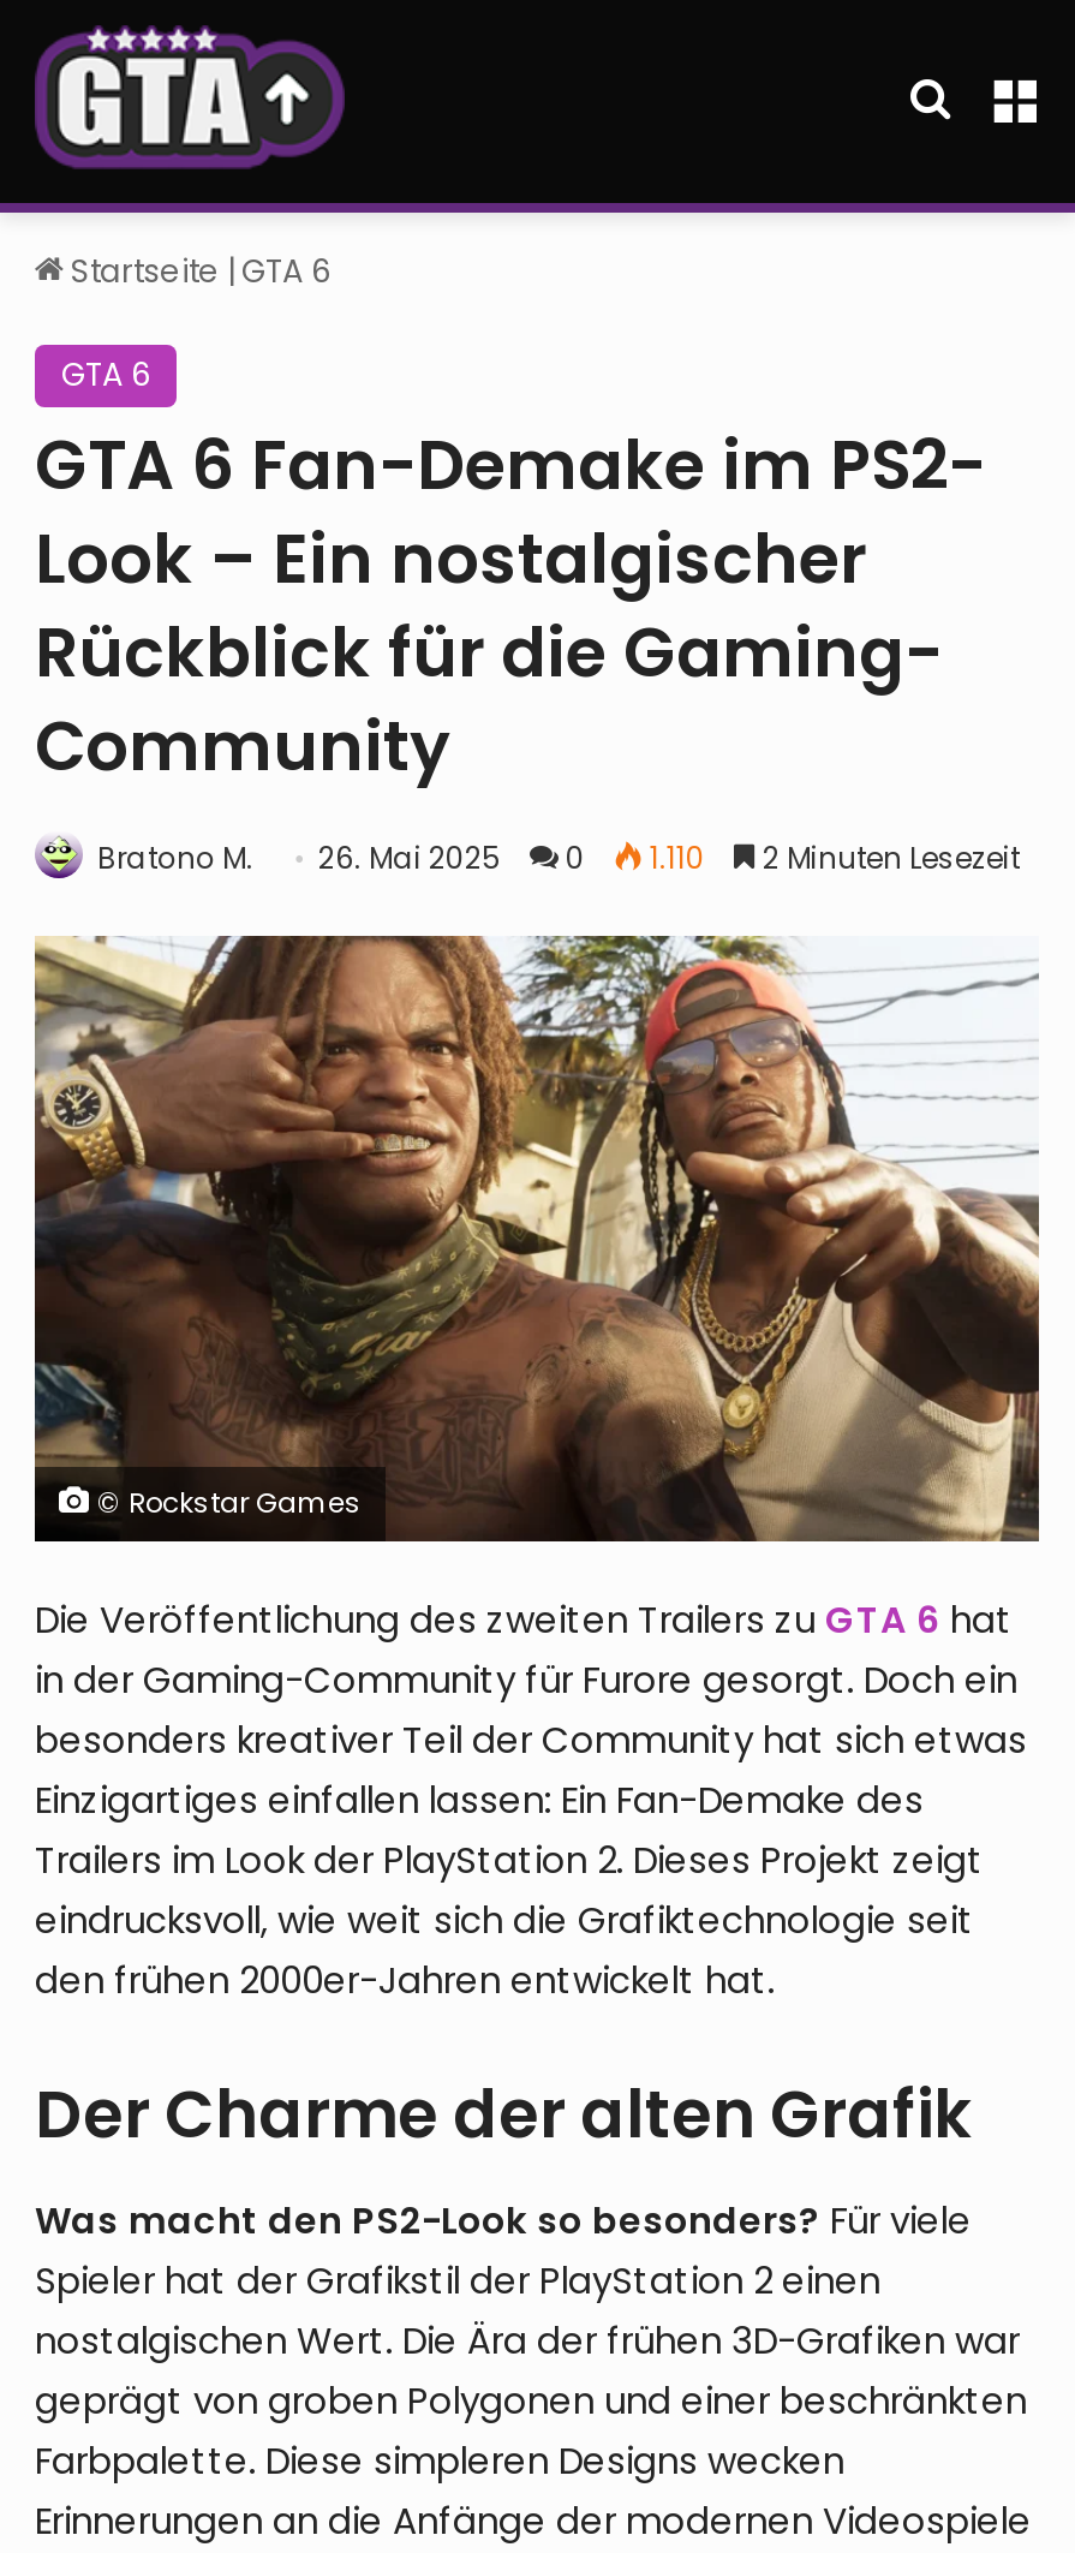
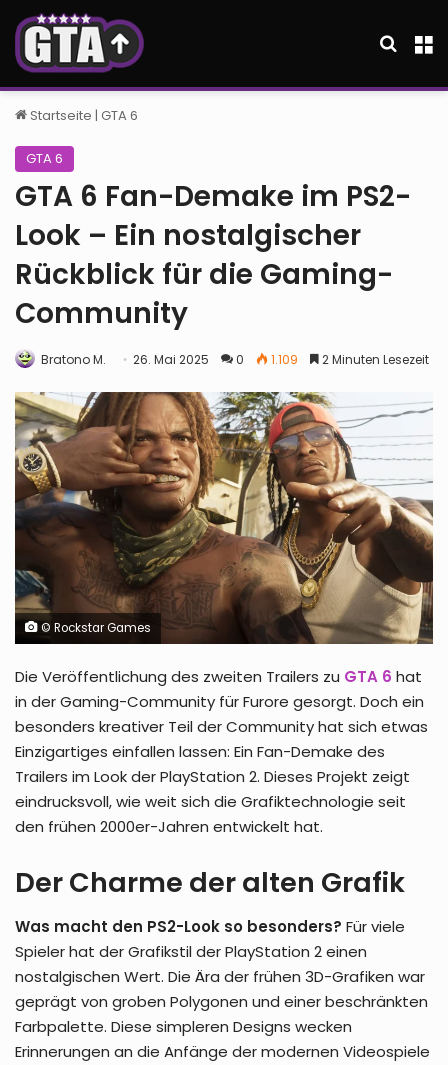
[97,837,1020,878] Bratono M. 26. Mai 2025 0 1.110 2 Minuten Lesezeit -> [41,351,429,368] Bratono M. 26. Mai 2025 0 1.109 2 Minuten Lesezeit

